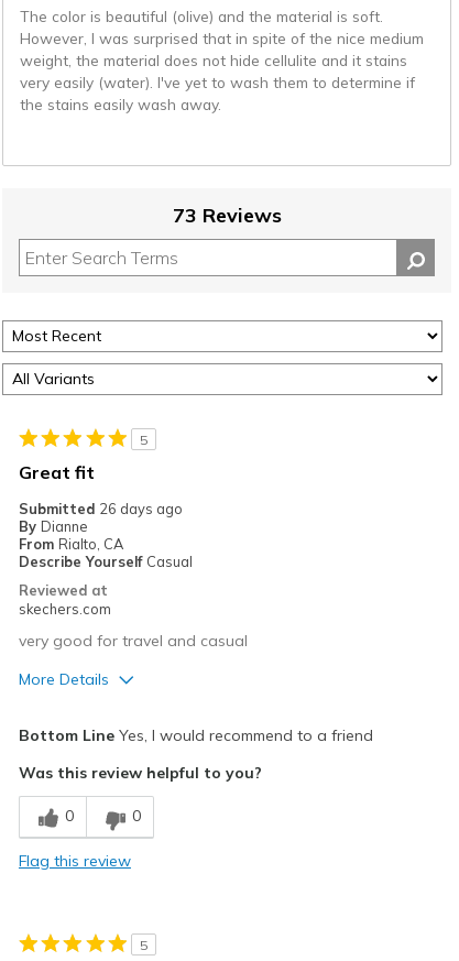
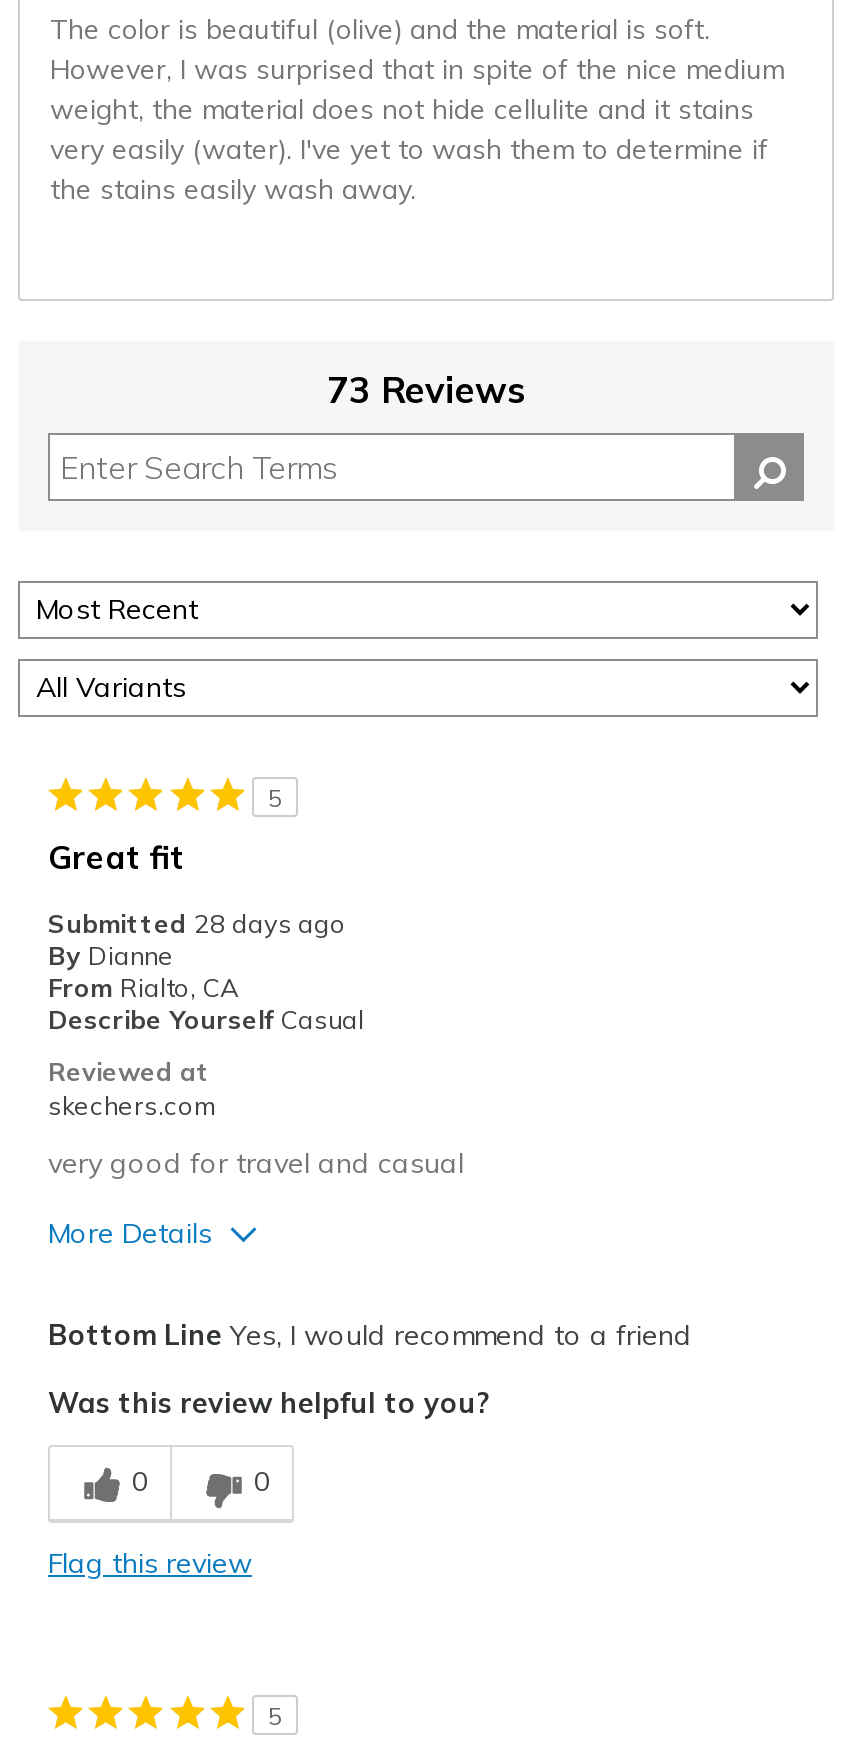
[19,500,183,517] Submitted 26 days ago -> [48,907,346,939] Submitted 28 days ago

